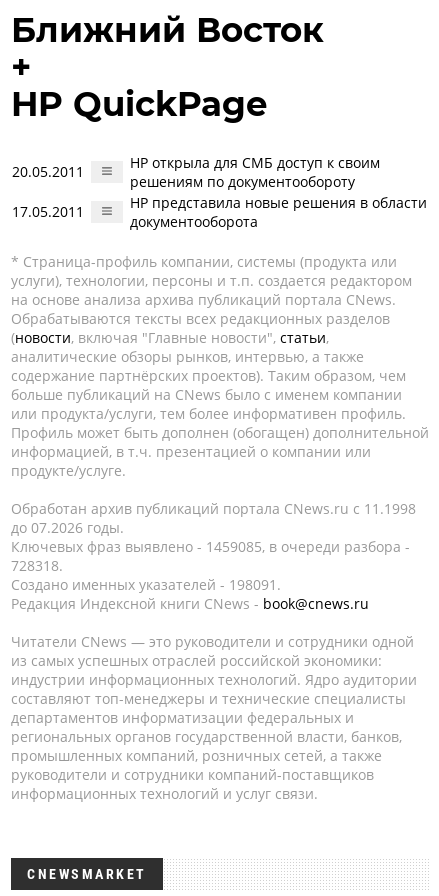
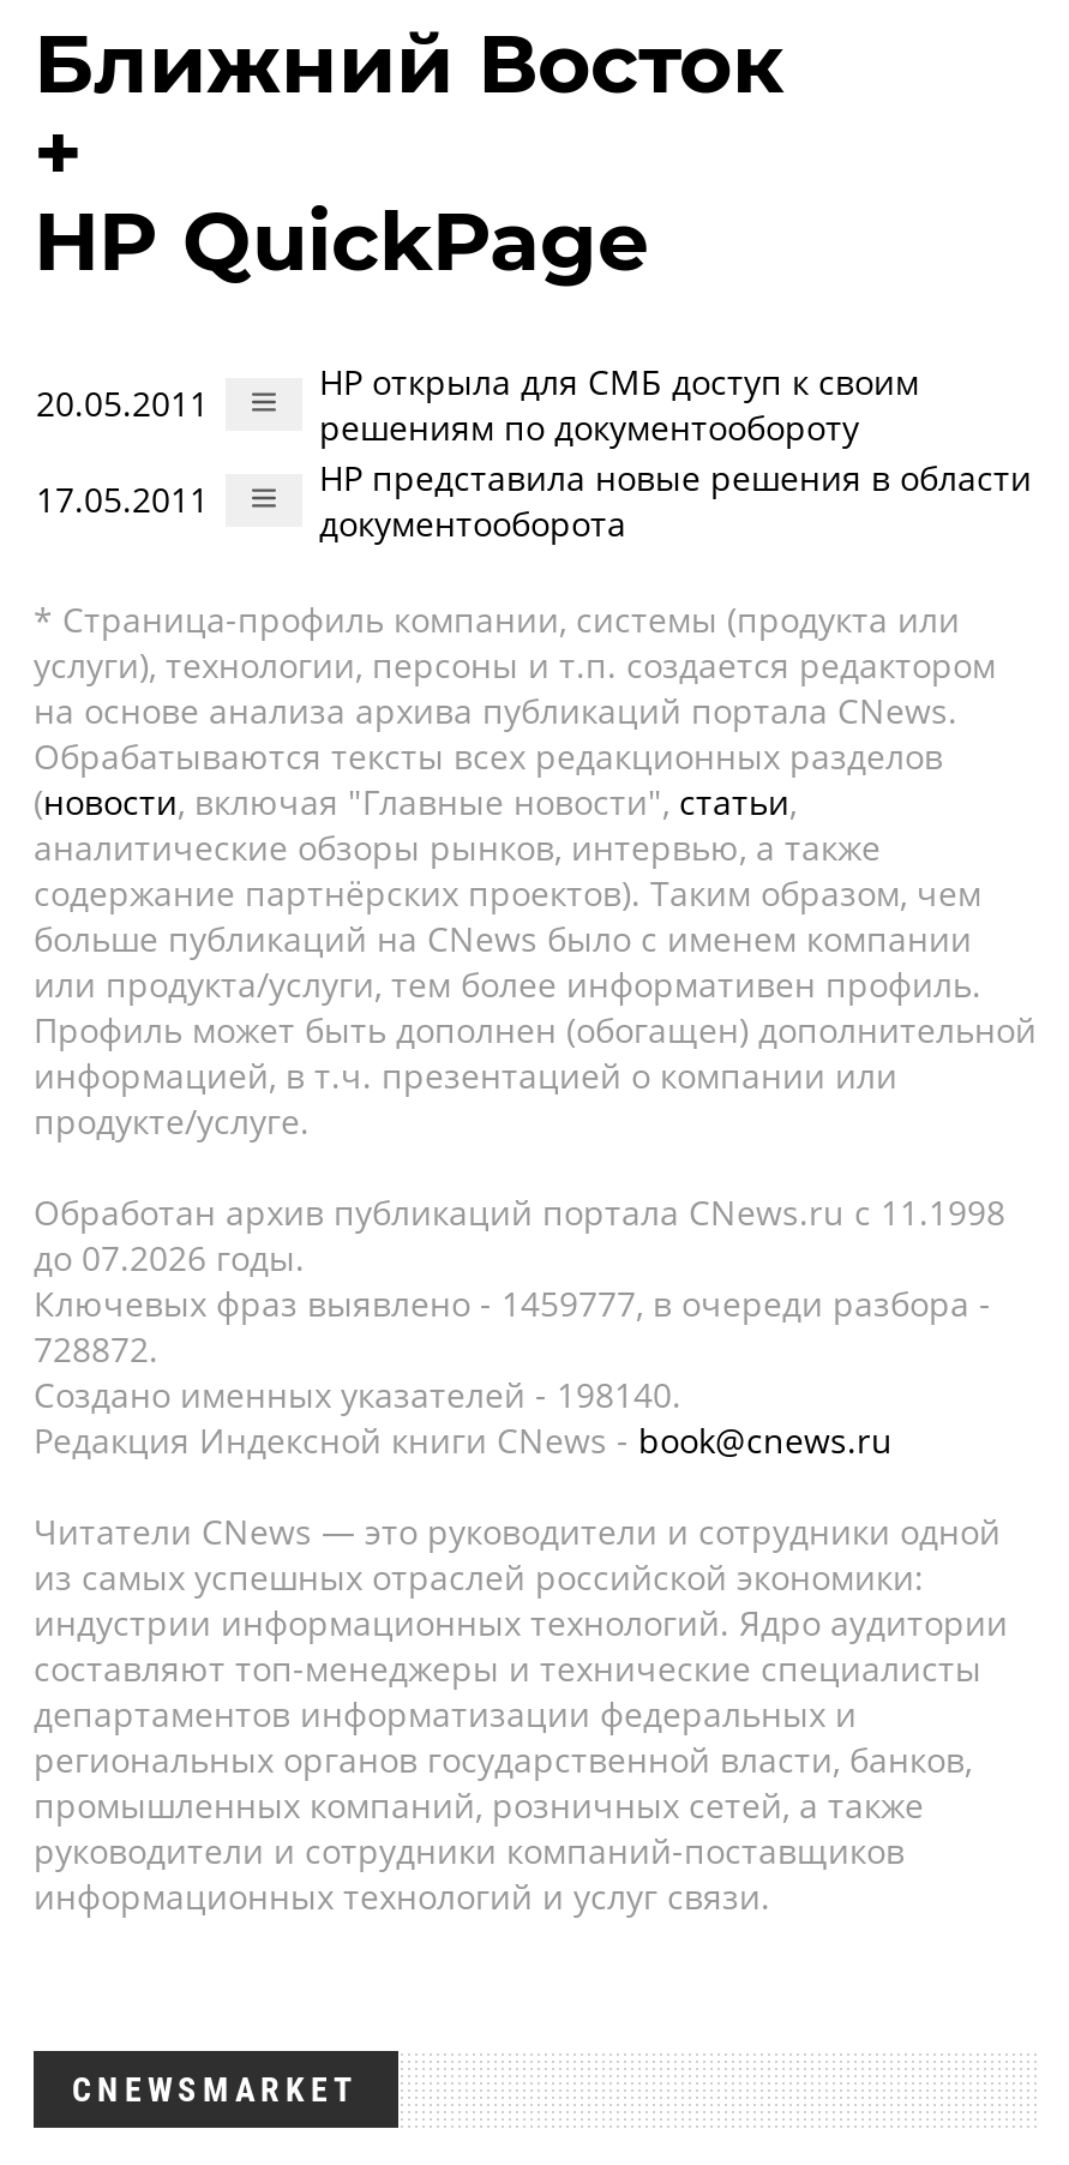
[11,537,410,556] Ключевых фраз выявлено - 1459085, в очереди разбора - -> [34,1281,991,1326] Ключевых фраз выявлено - 1459777, в очереди разбора -
[11,556,63,575] 728318. -> [34,1326,158,1372] 728872.
[11,575,281,594] Создано именных указателей - 198091. -> [34,1372,681,1417] Создано именных указателей - 198140.

